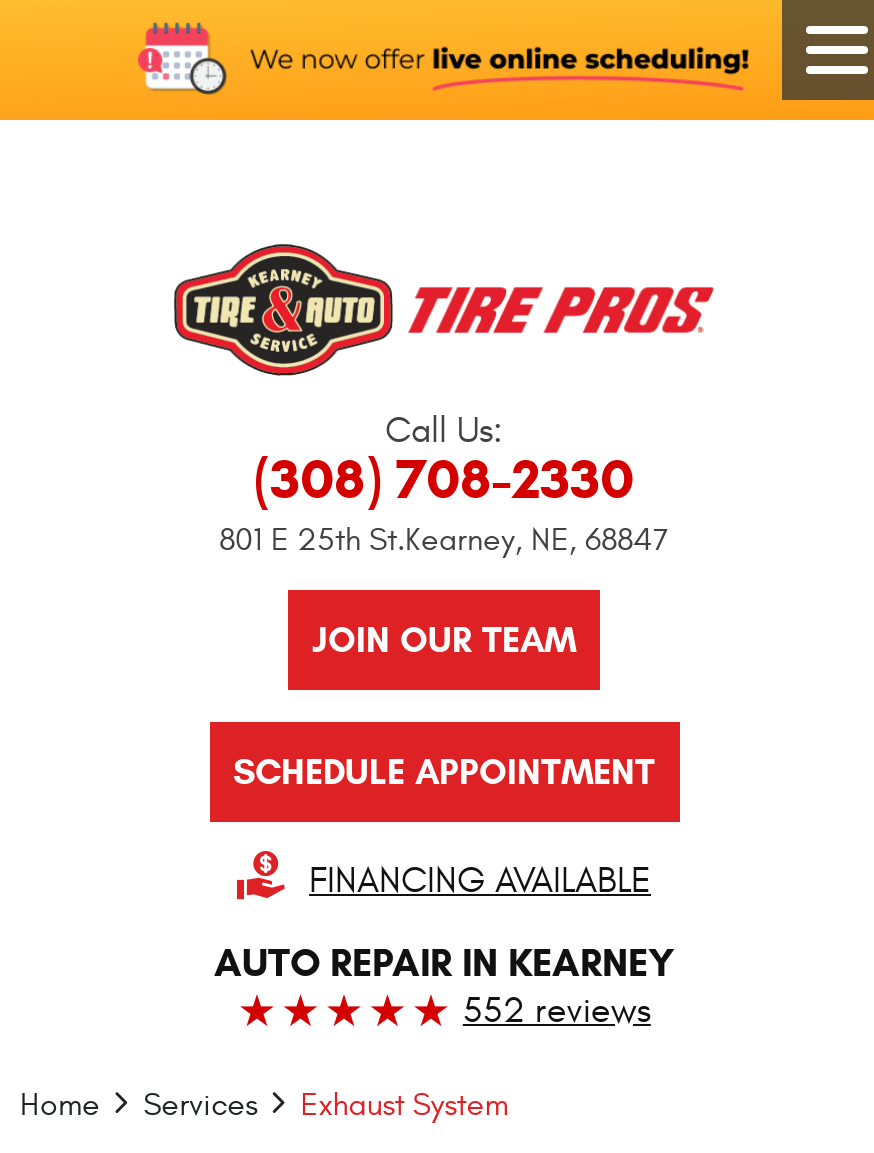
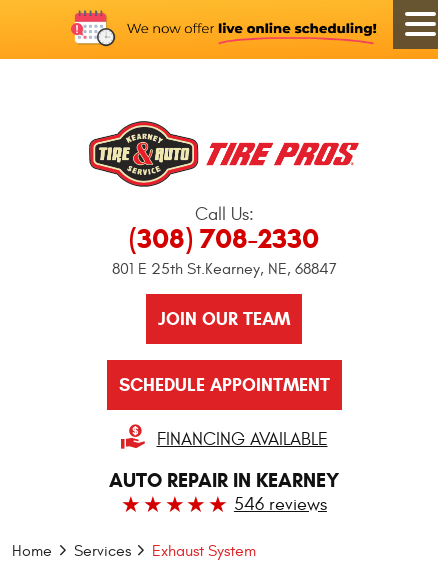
[463,990,651,1032] 552 reviews -> [234,494,327,515] 546 reviews

